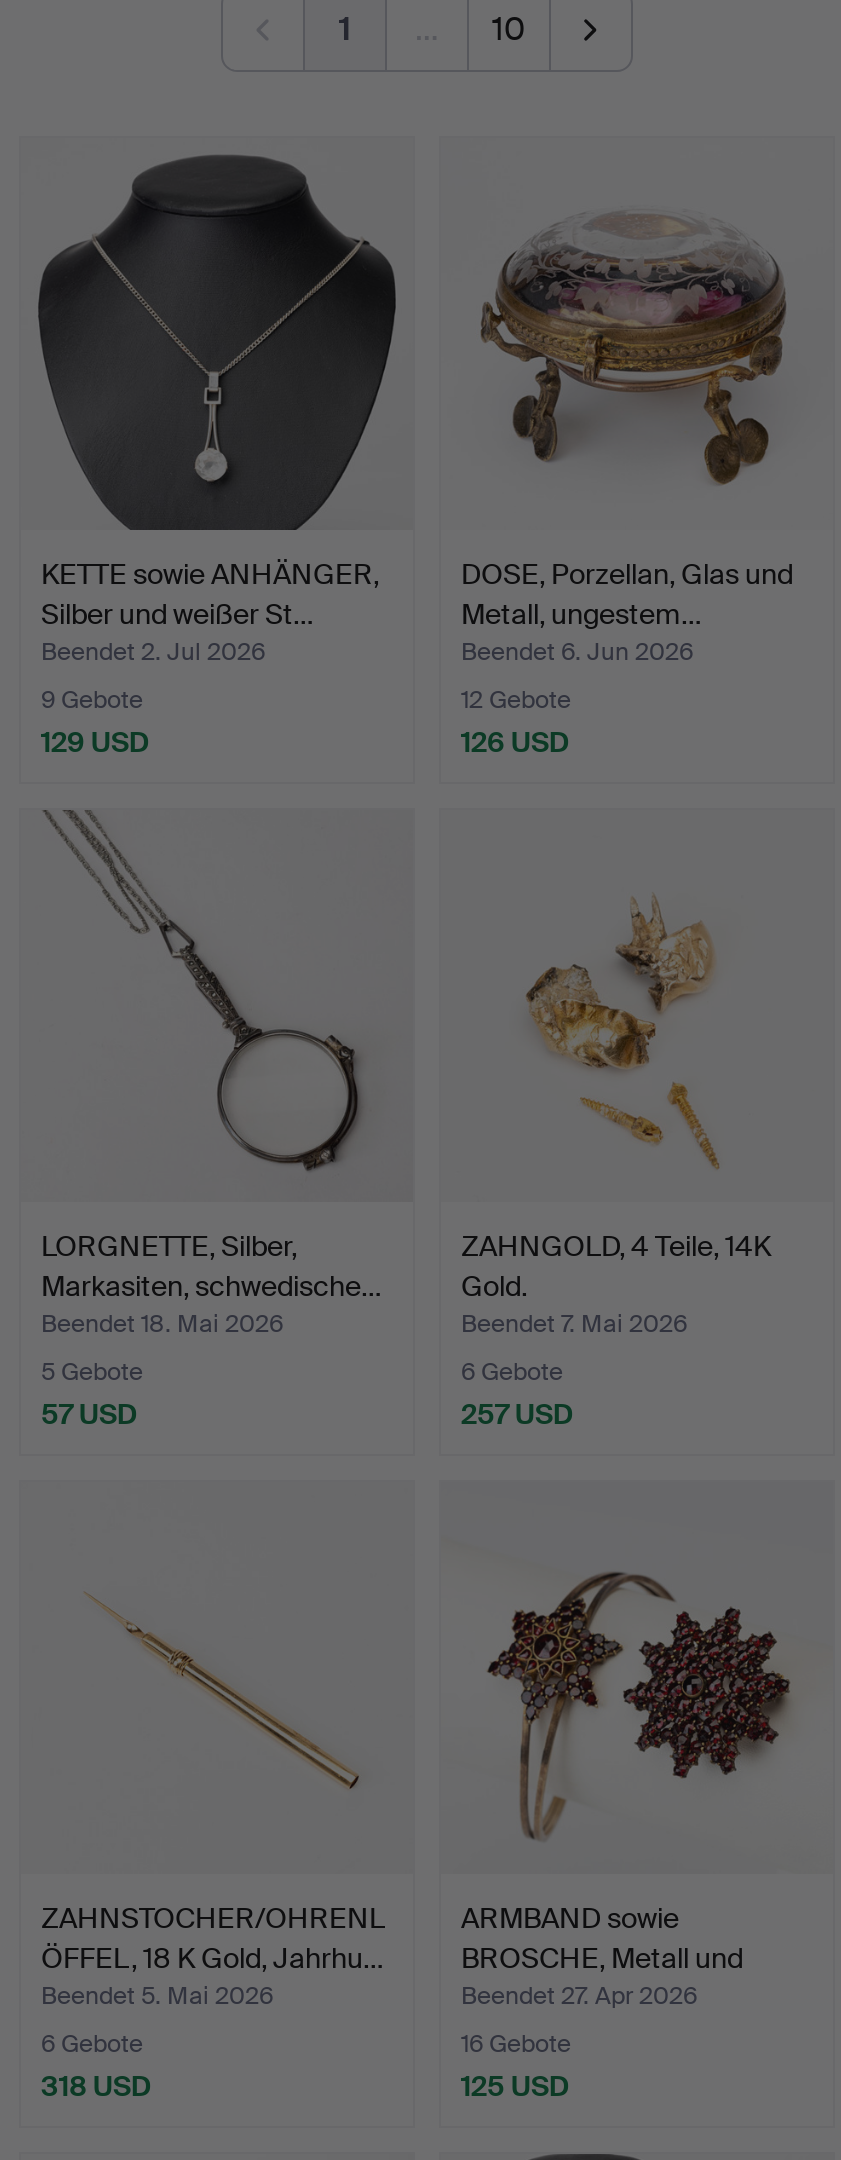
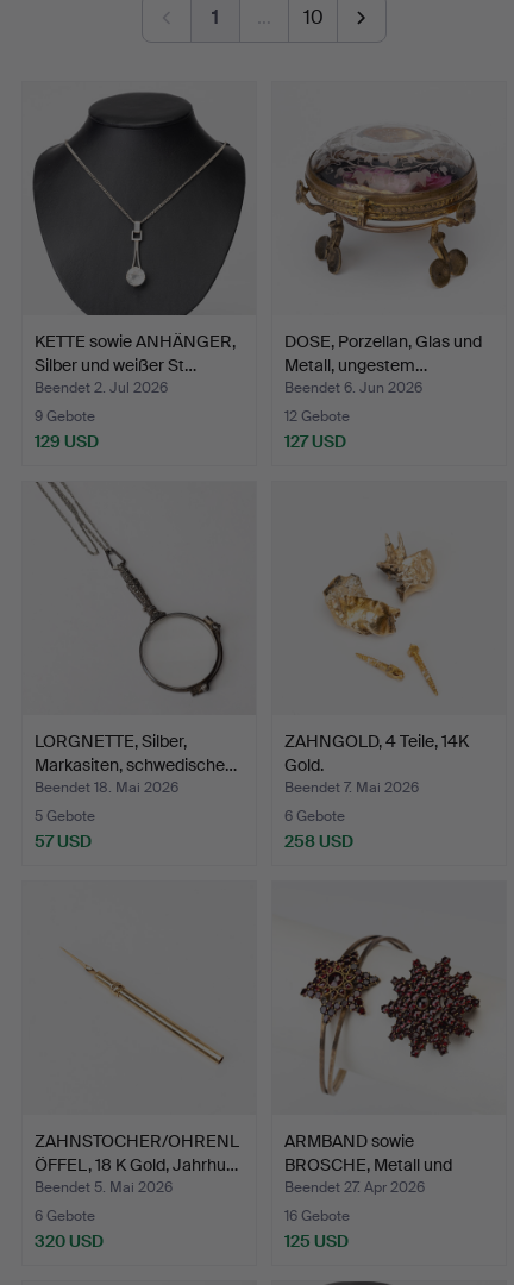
[461,723,569,759] 126 USD -> [284,430,346,452] 127 USD
[461,1395,573,1431] 257 USD -> [284,830,353,852] 258 USD
[41,2068,151,2104] 318 USD -> [35,1230,104,1251] 320 USD

